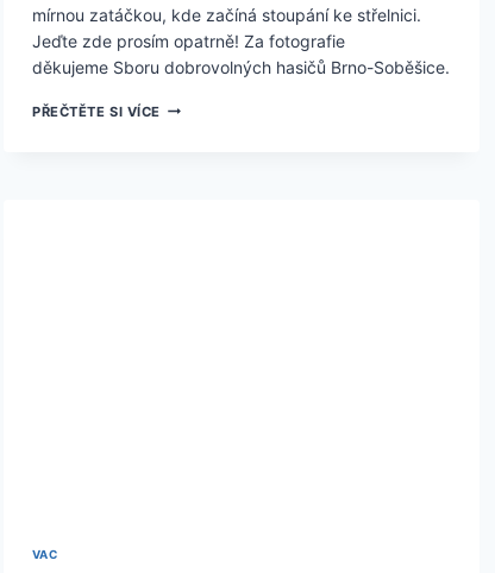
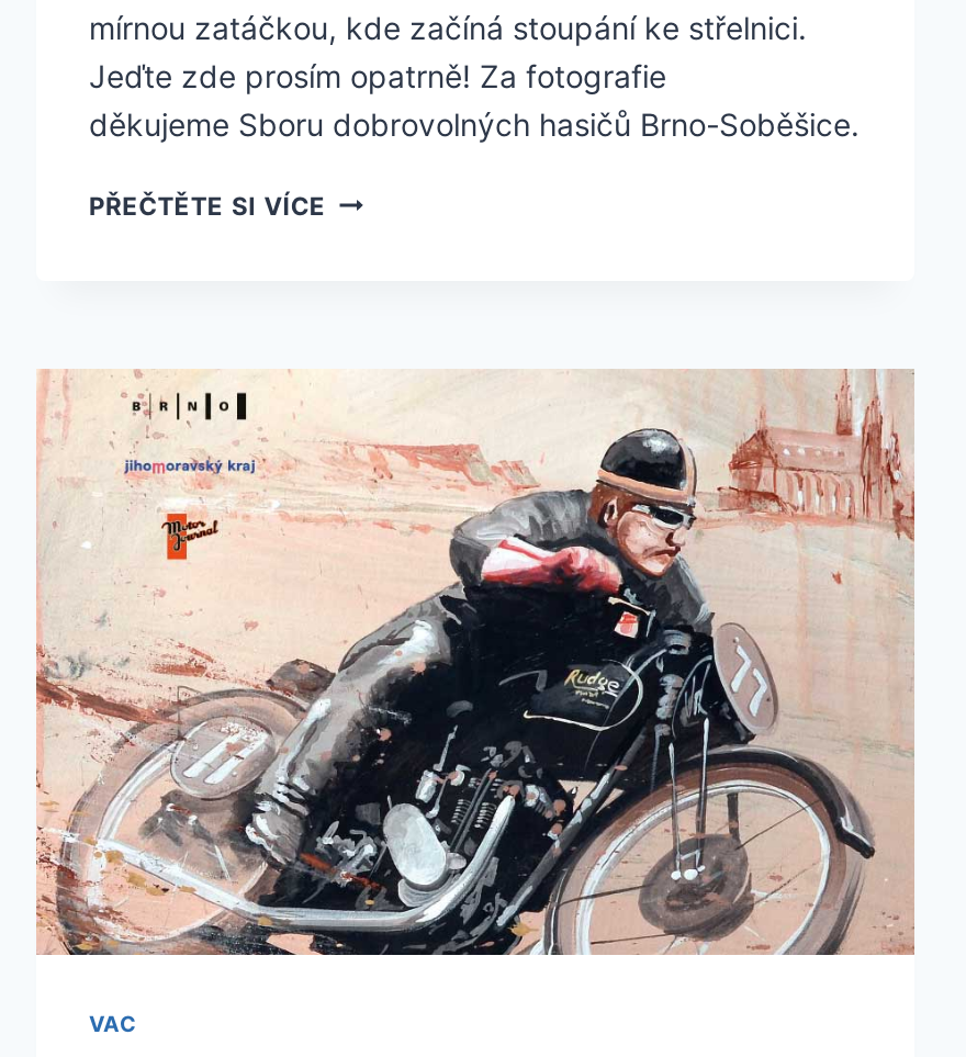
none -> [34,369,917,957] [image]

